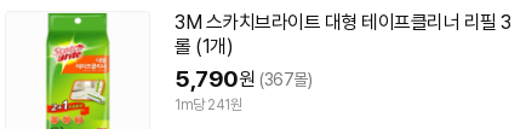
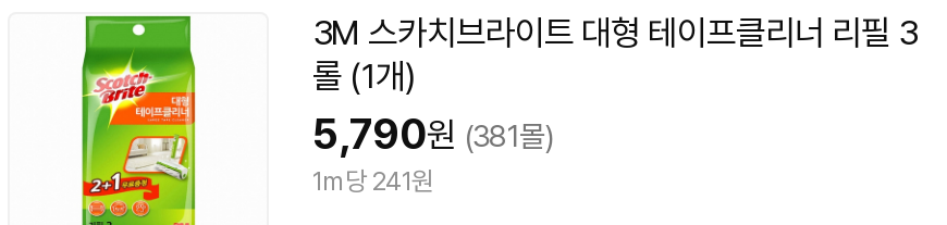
[175,65,311,93] 5,790원 (367몰) -> [312,110,552,160] 5,790원 (381몰)

